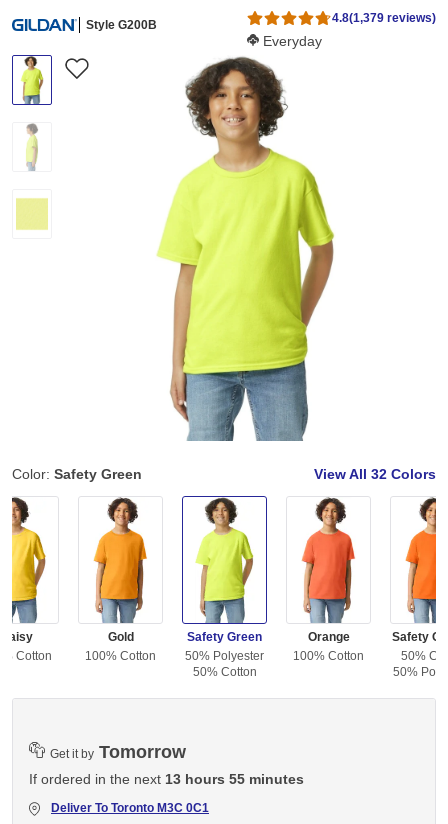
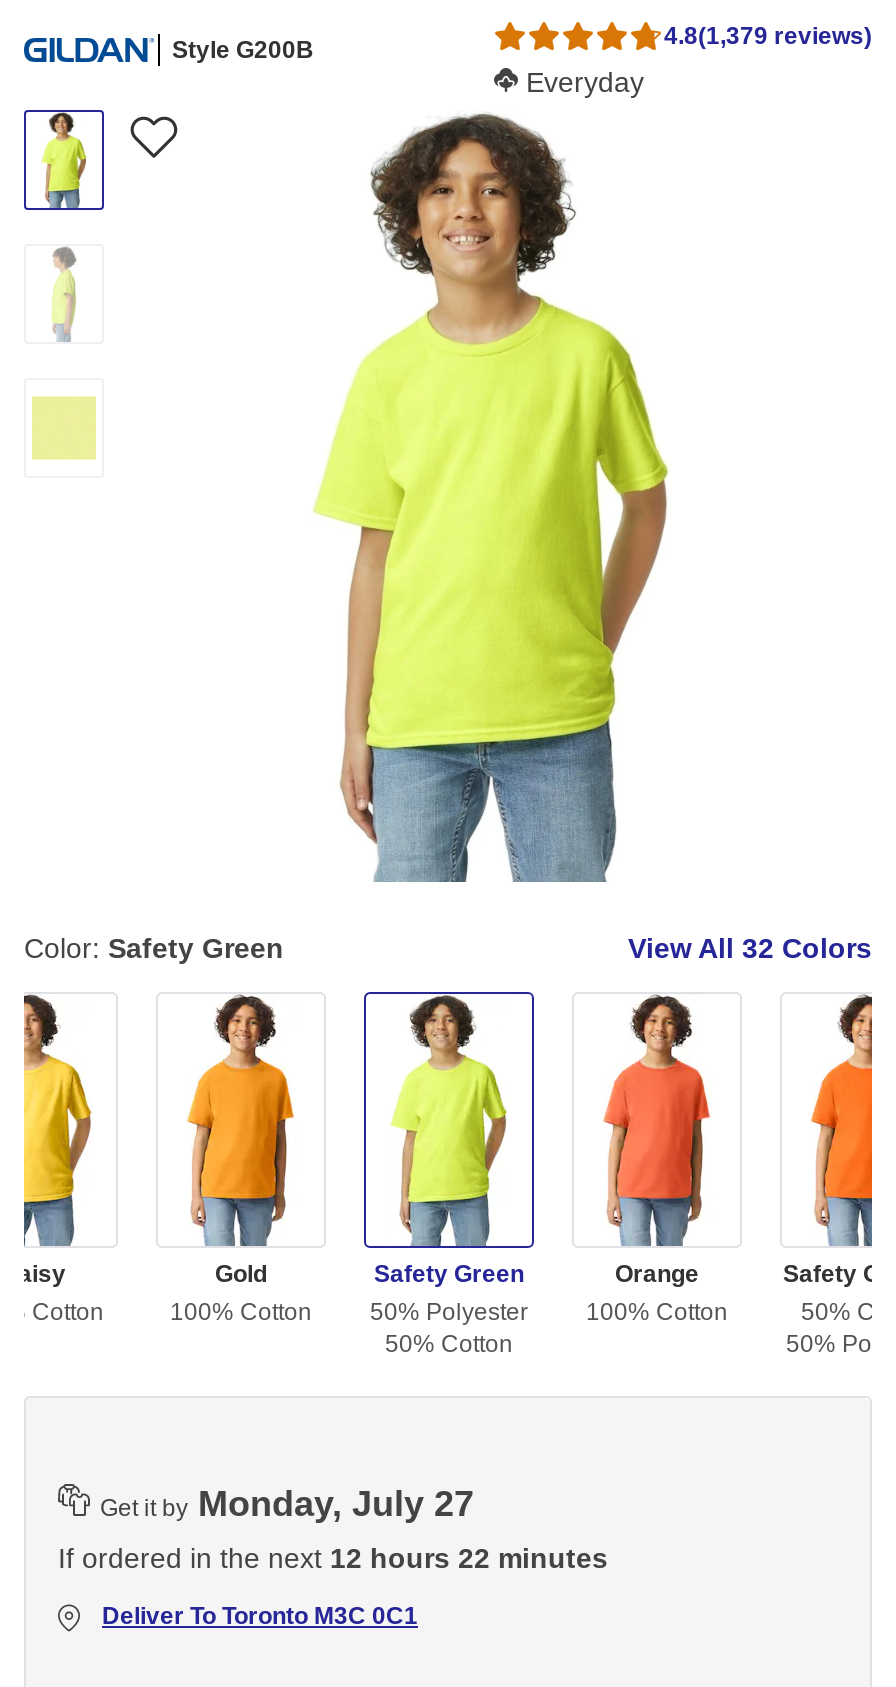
[29,741,304,786] Get it by Tomorrow | If ordered in the next 13 hours 55 minutes -> [58,1483,608,1573] Get it by Monday, July 27 | If ordered in the next 12 hours 22 minutes

